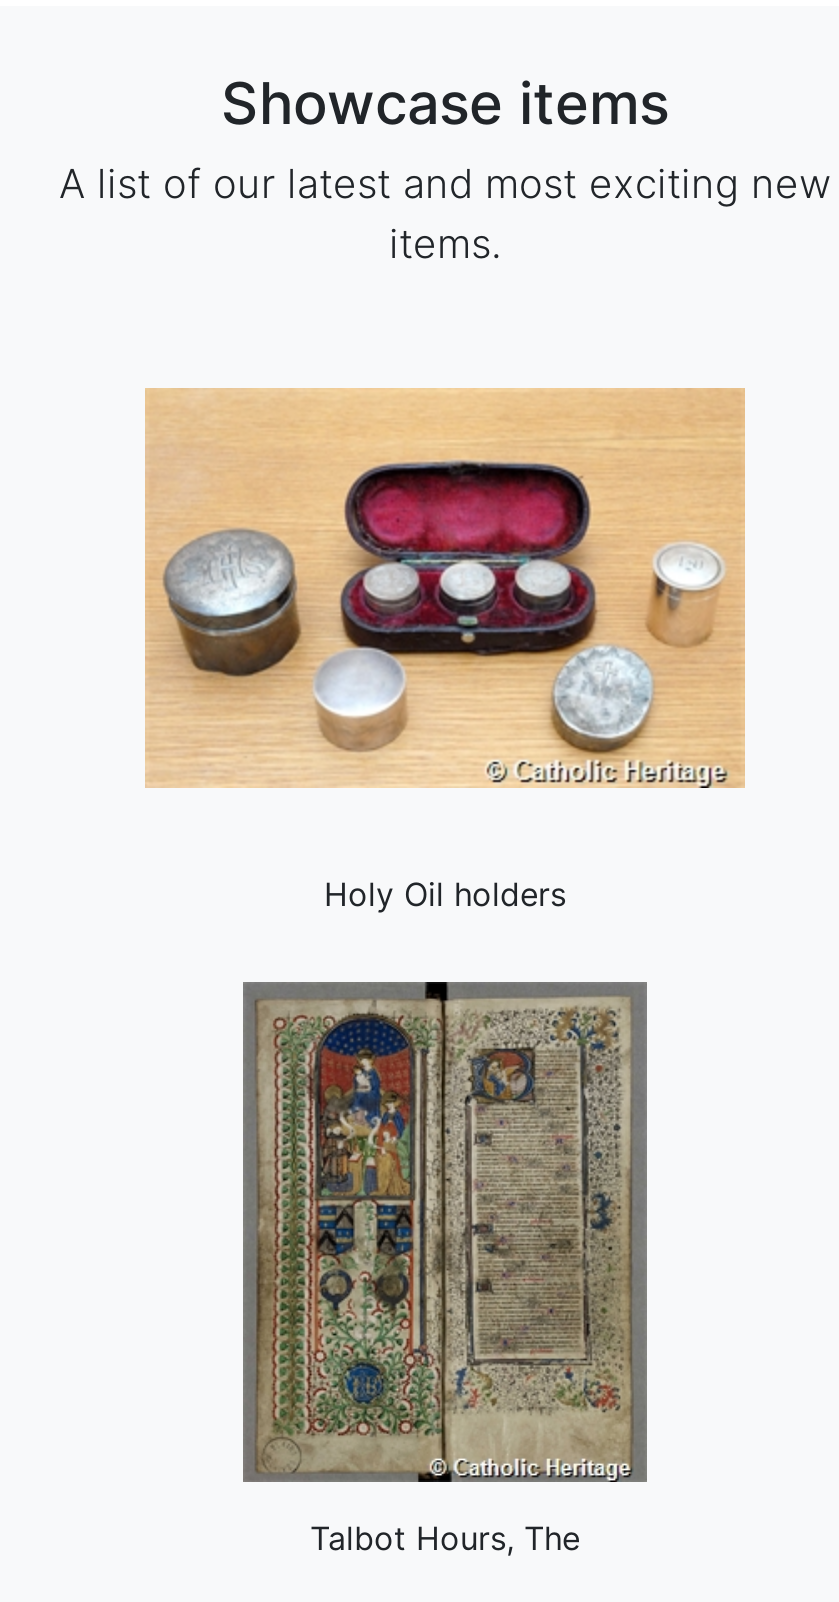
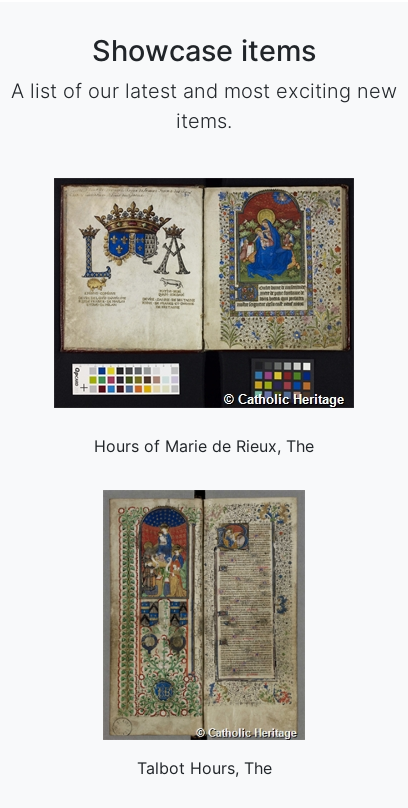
[145,358,745,914] [image] | Holy Oil holders -> [53,177,355,456] [image] | Hours of Marie de Rieux, The

